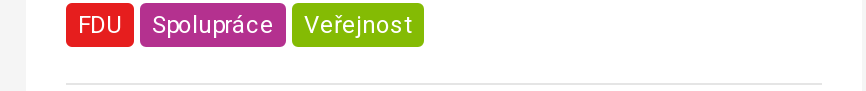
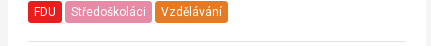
[152,11,412,39] Spolupráce | Veřejnost -> [71,5,222,19] Středoškoláci | Vzdělávání

